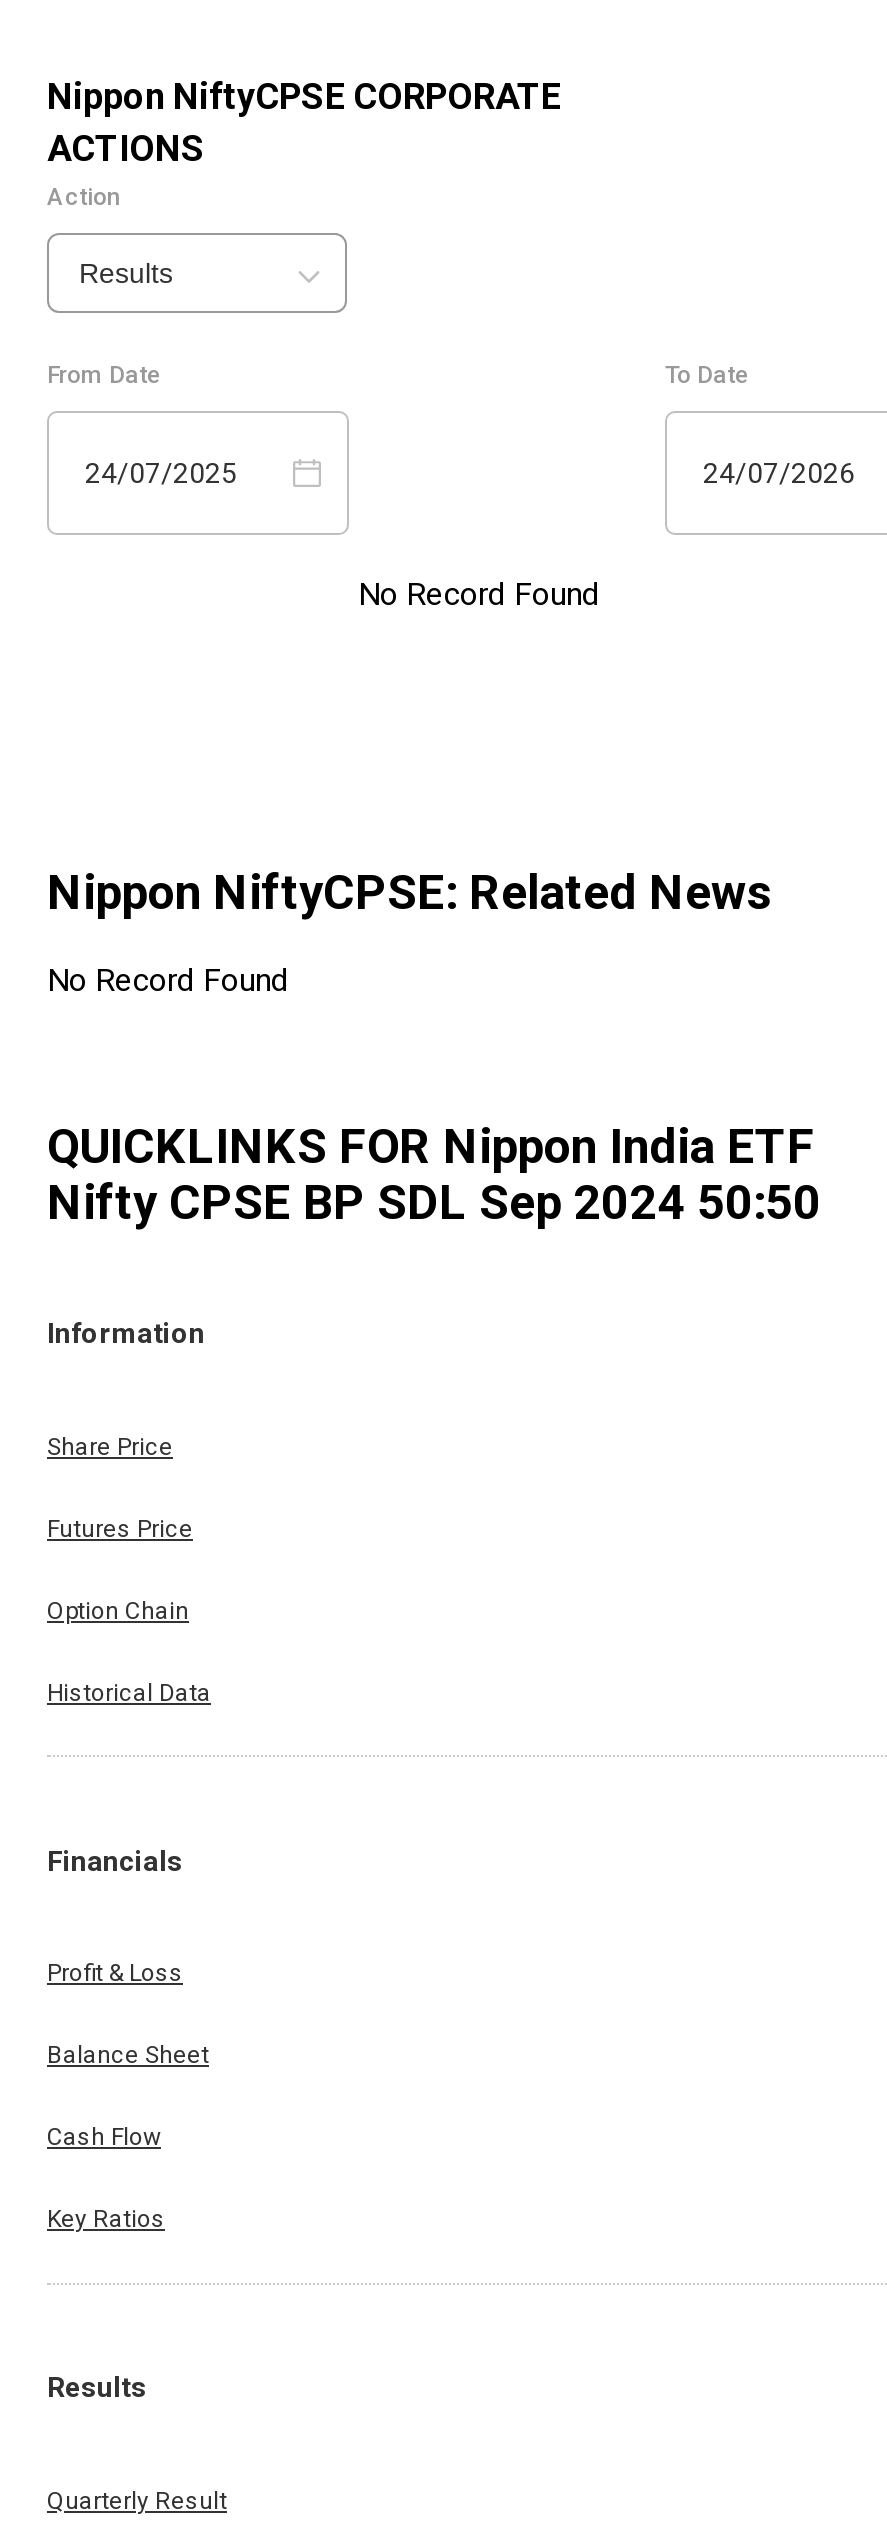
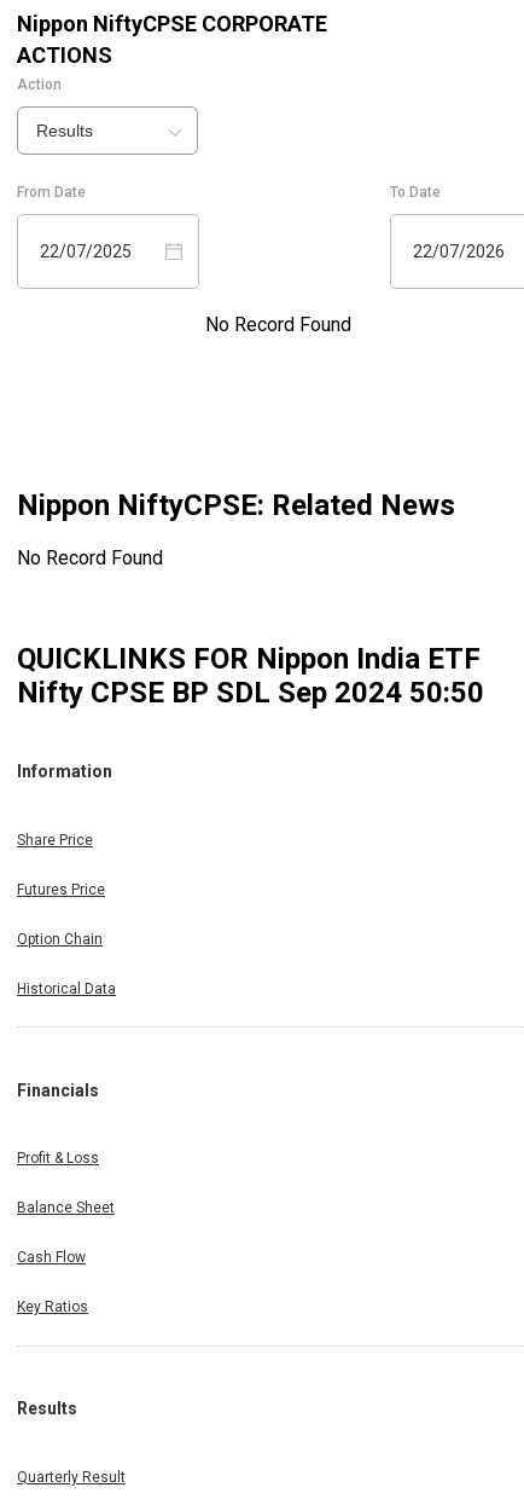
[85,458,237,490] 24/07/2025 -> [40,242,132,262] 22/07/2025
[703,458,855,490] 24/07/2026 -> [413,242,505,262] 22/07/2026

